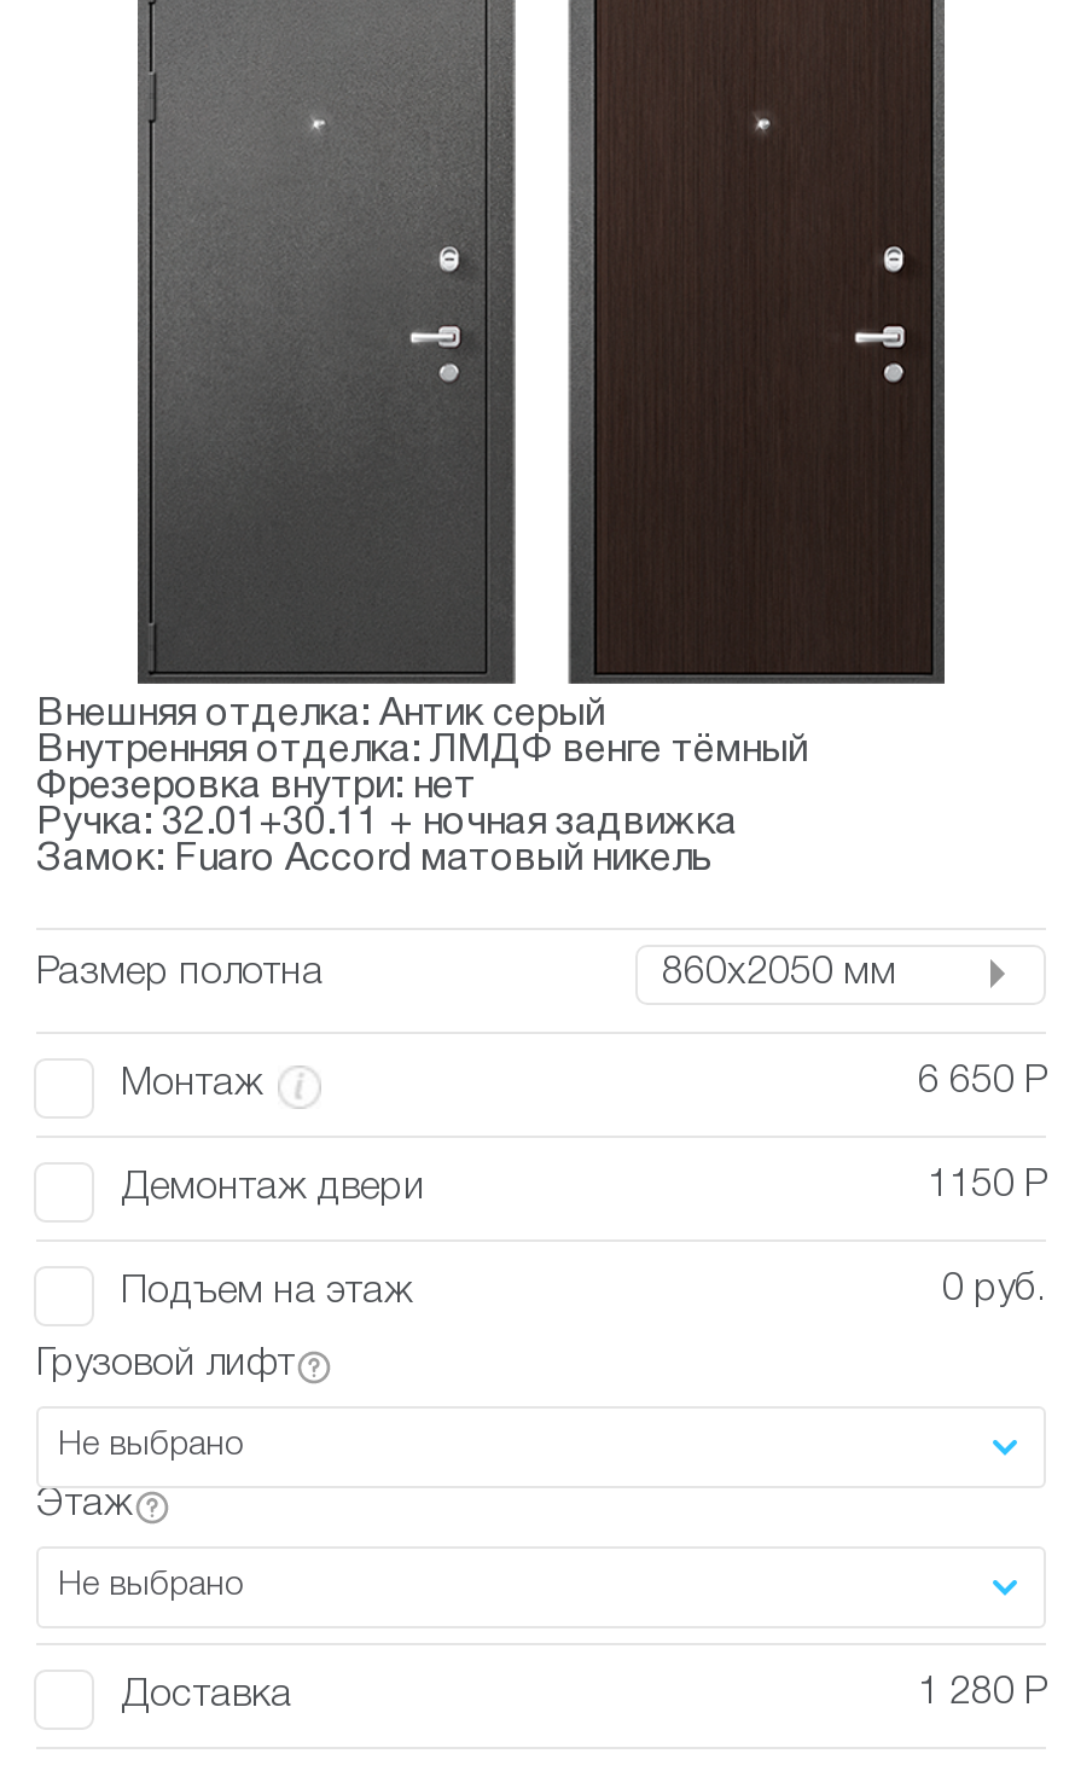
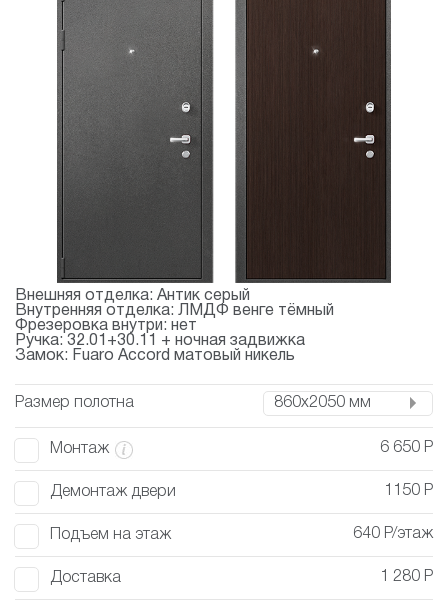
[36,1274,1046,1602] 0 руб. | Грузовой лифт | Не выбрано | Этаж | Не выбрано -> [353,527,433,541] 640 Р/этаж

